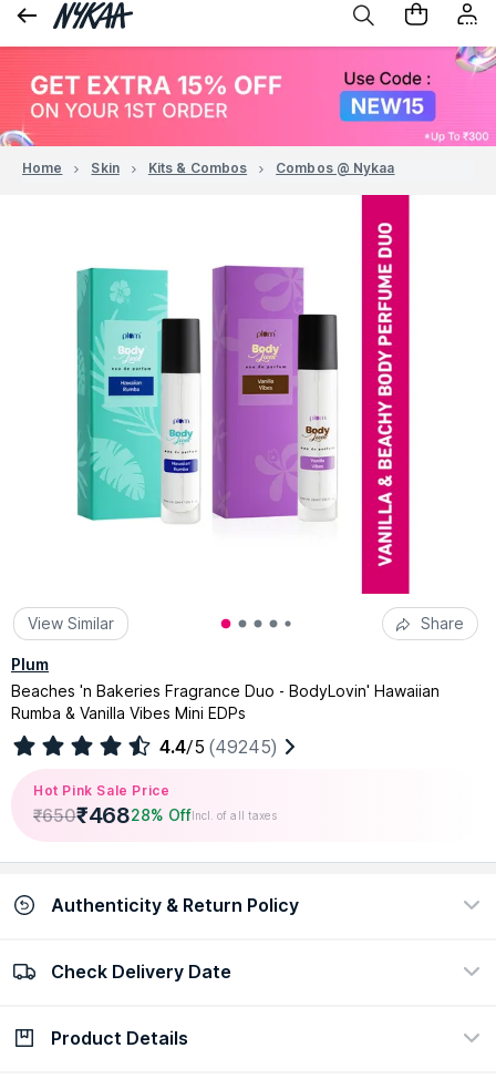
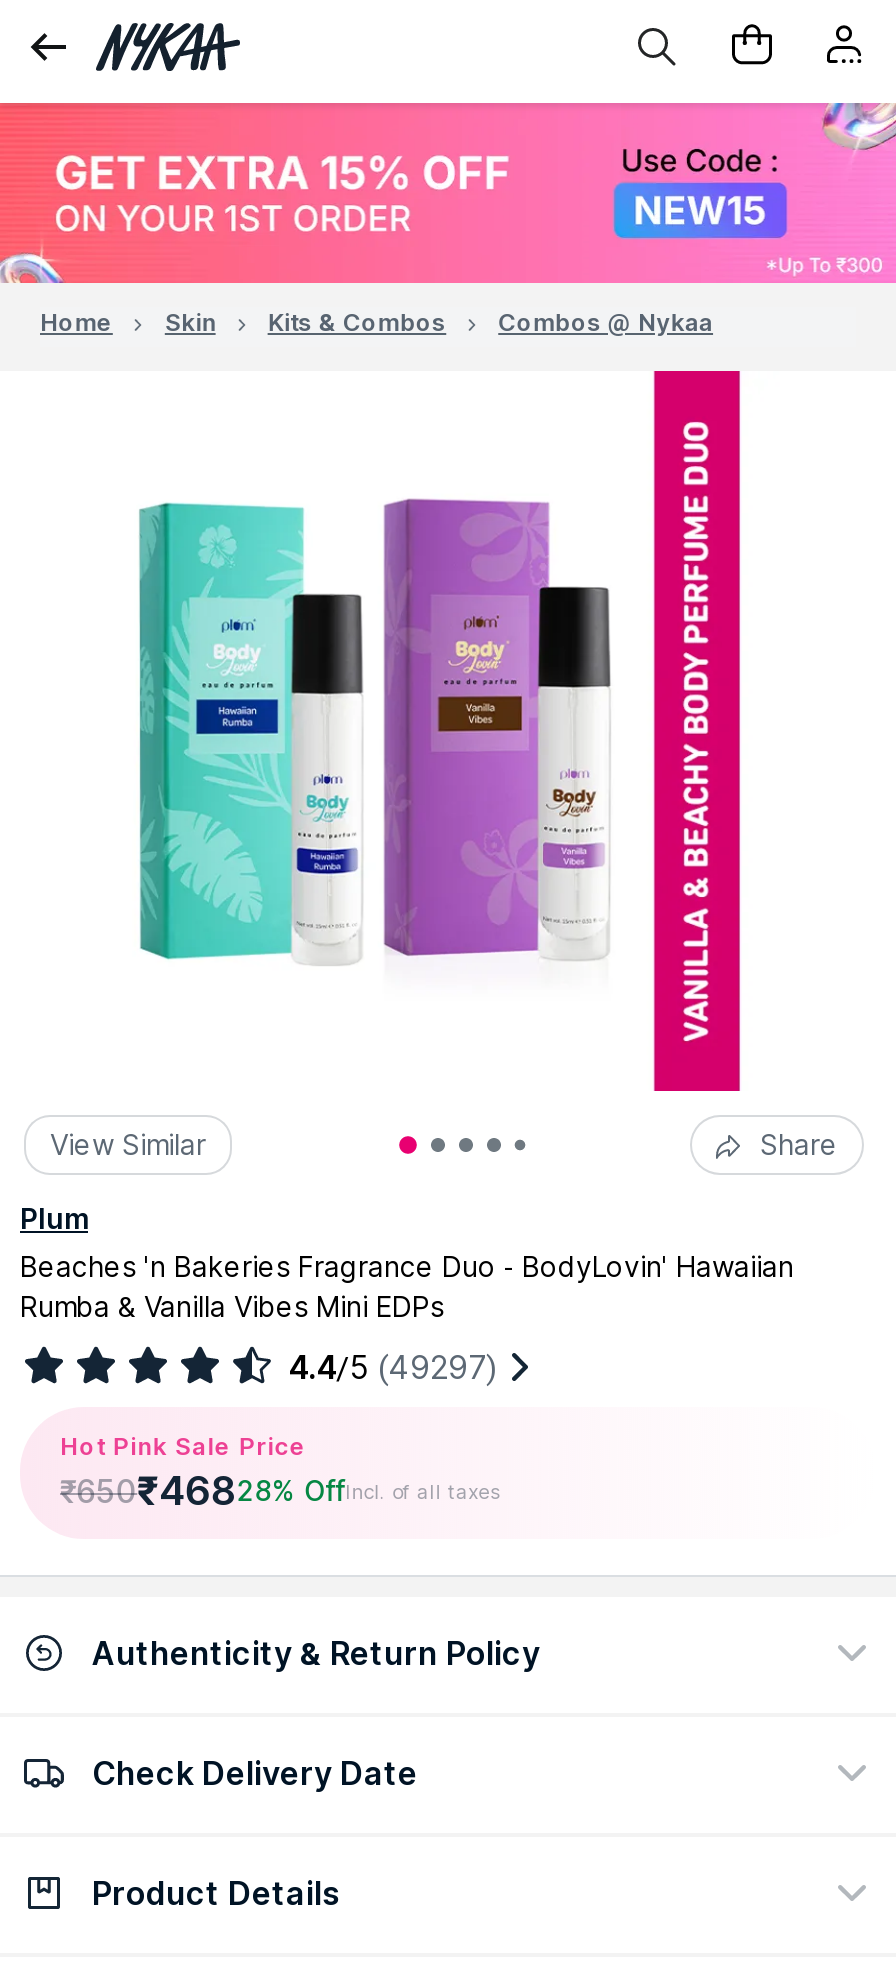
[159,735,277,757] 4.4/5 (49245) -> [288,1346,496,1386] 4.4/5 (49297)

